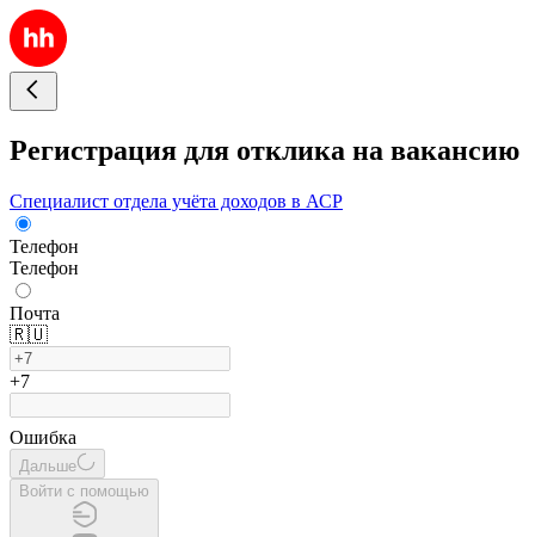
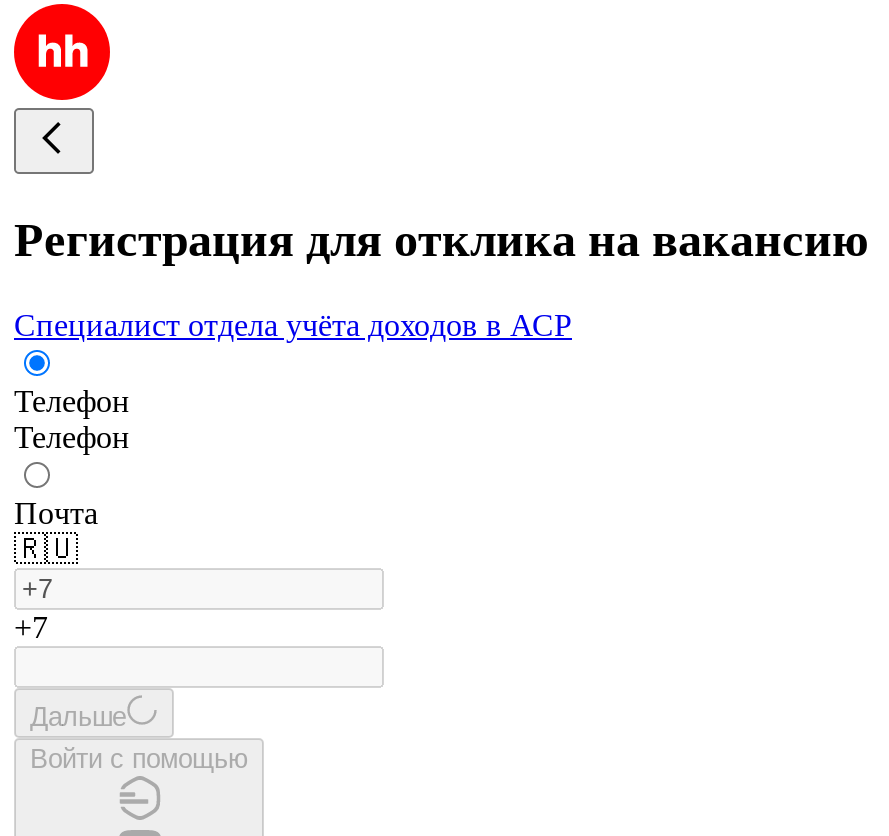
[10,427,76,447] Ошибка -> none

